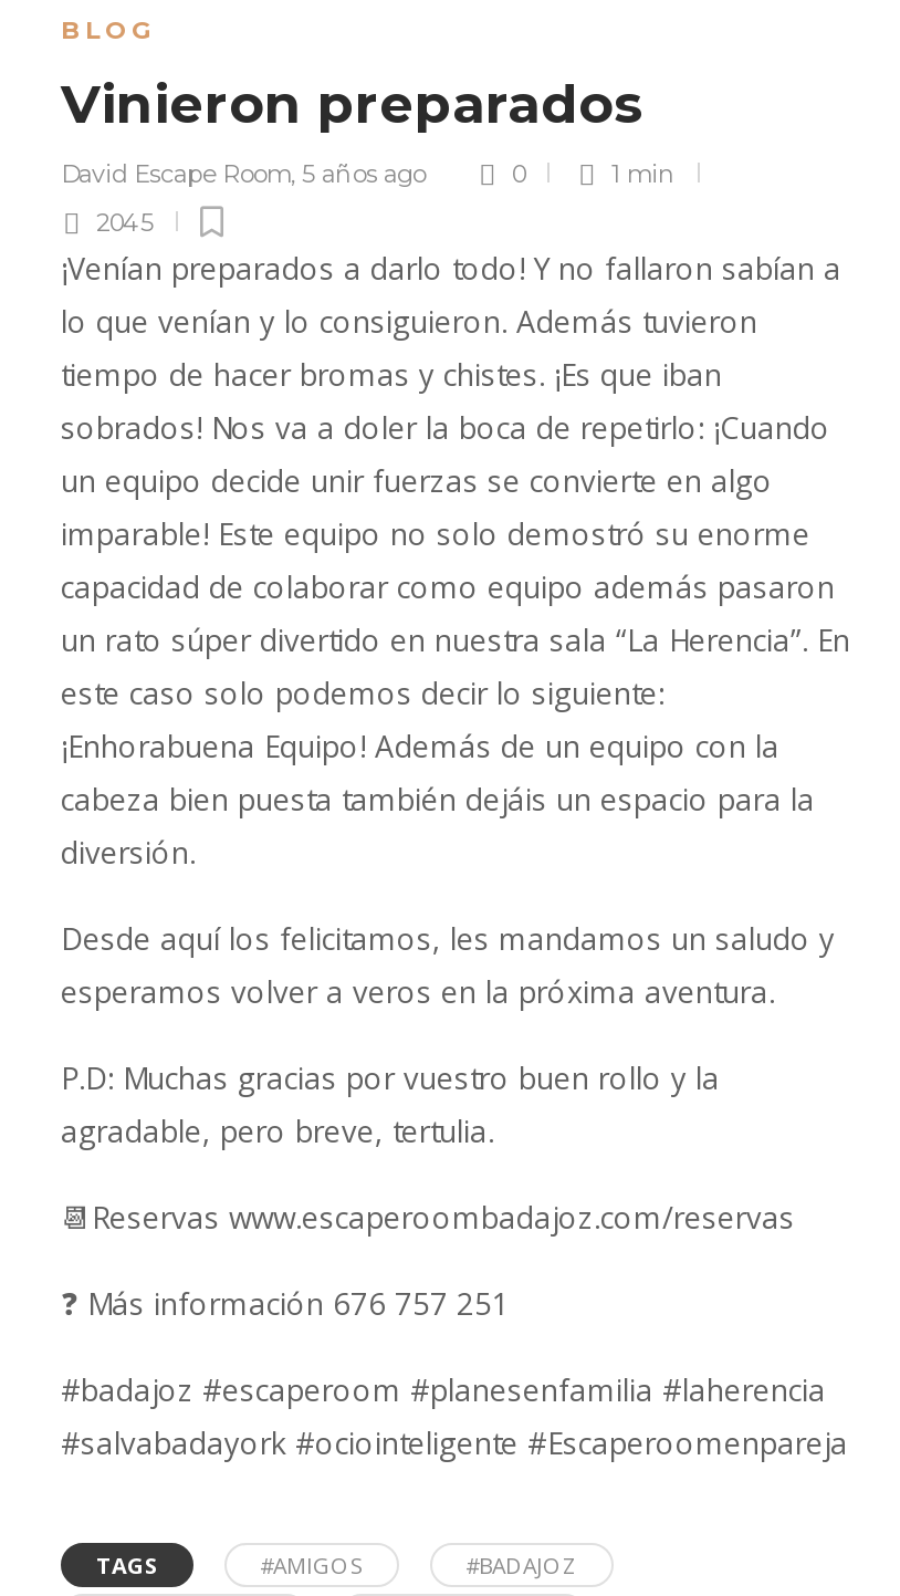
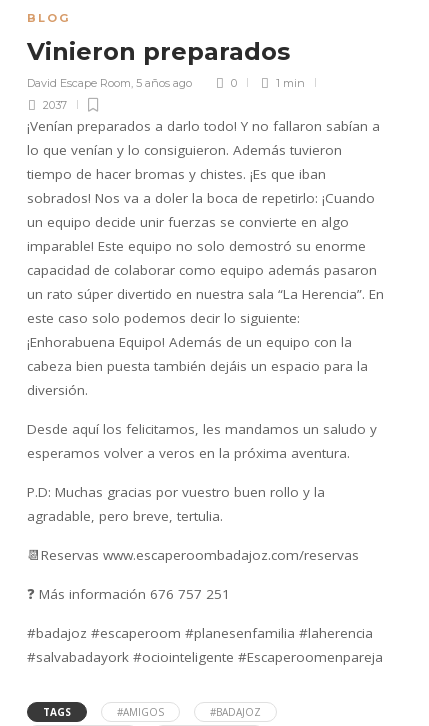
[90,207,154,238] 2045 -> [40,98,67,112] 2037

